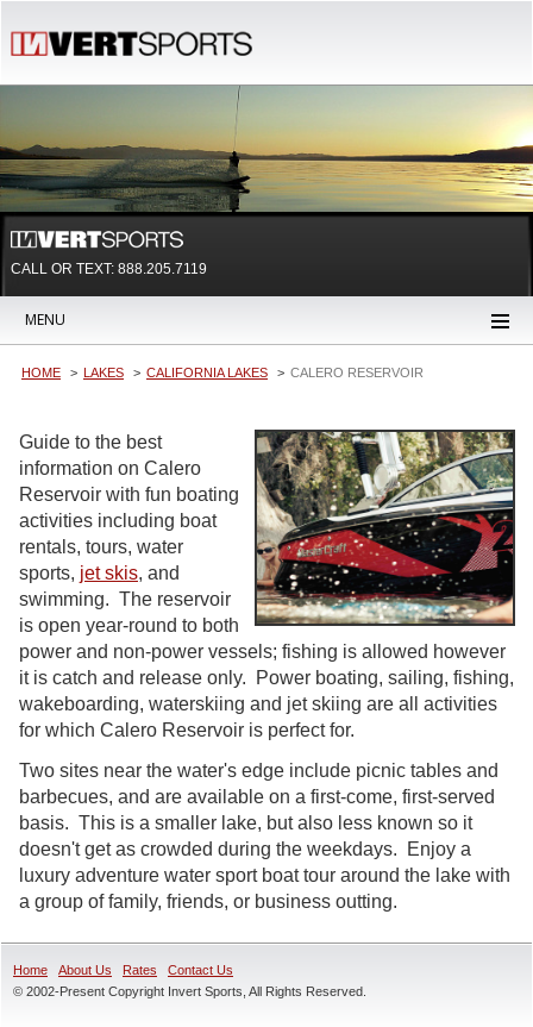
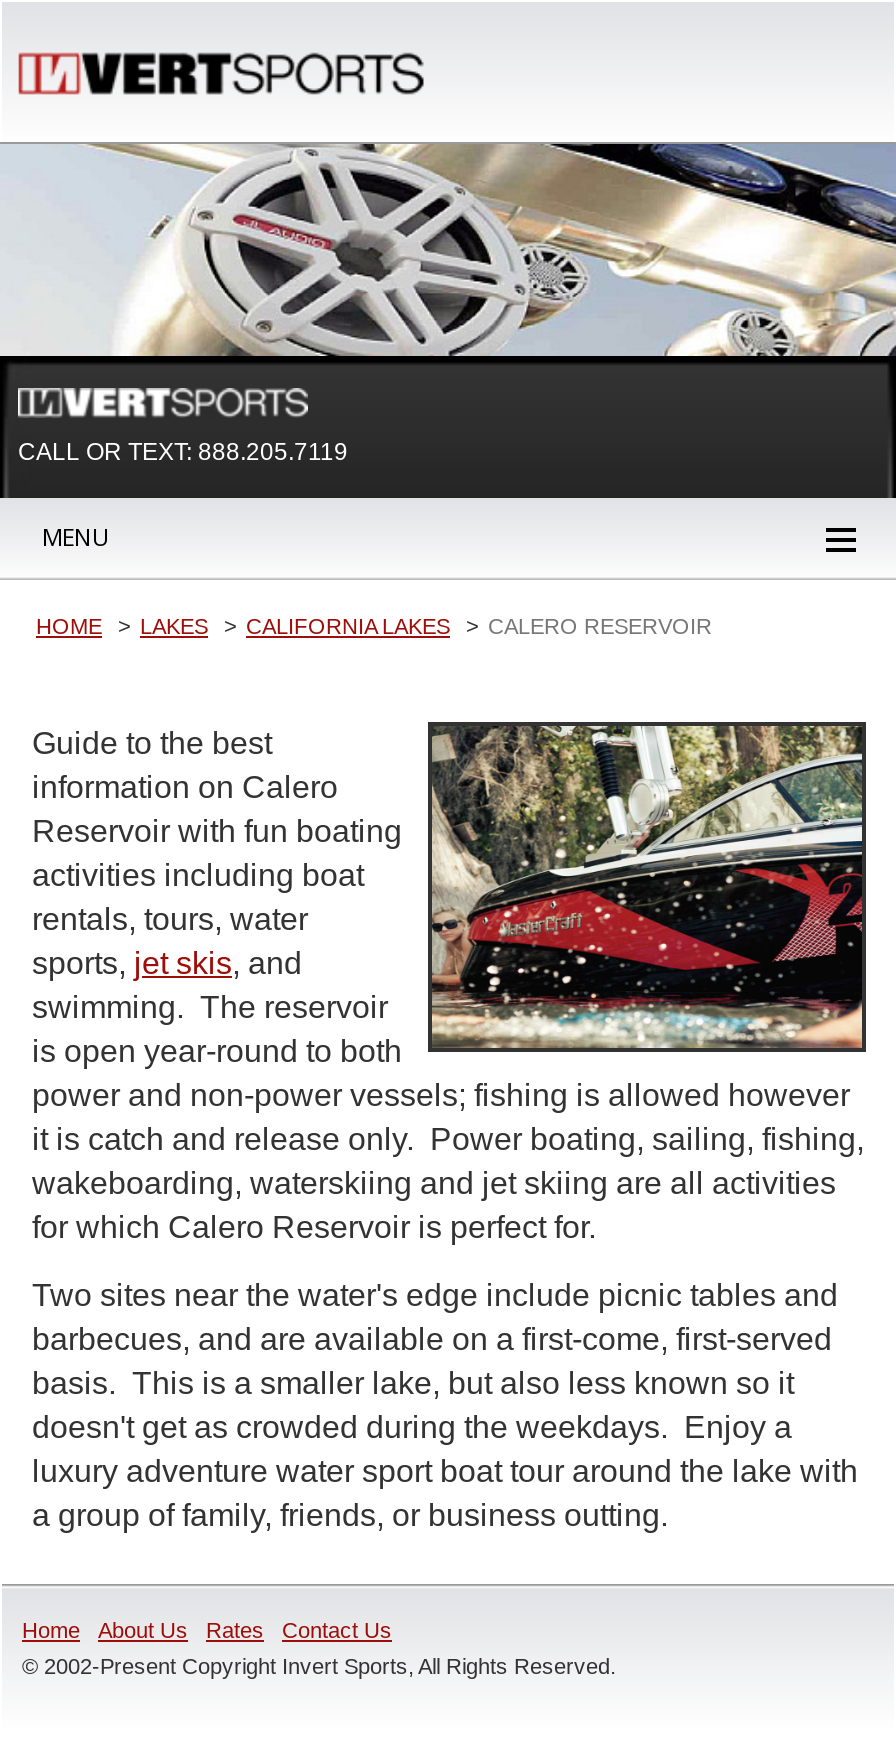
[4,84,529,213] [image] -> [6,142,890,358] [image]

